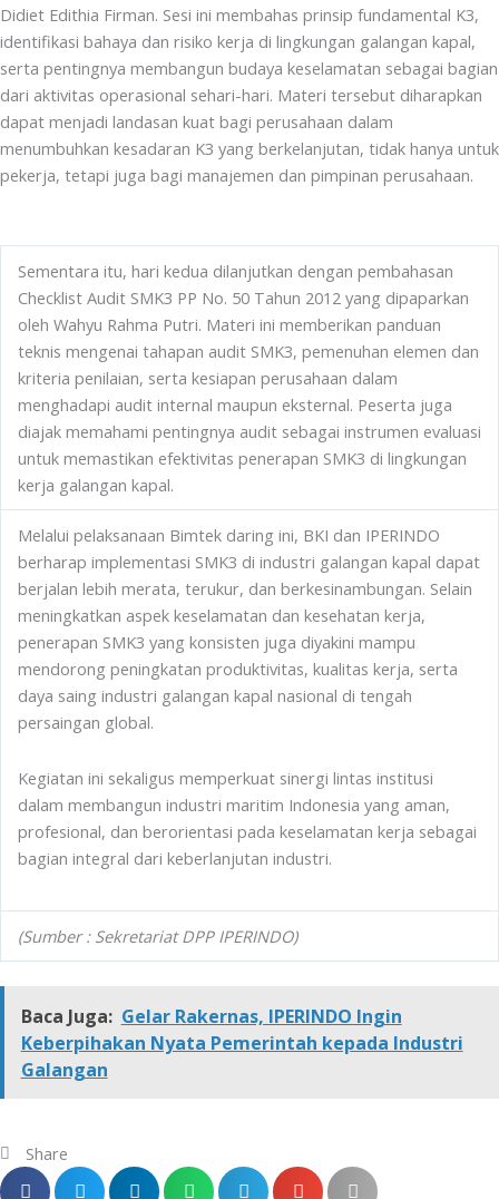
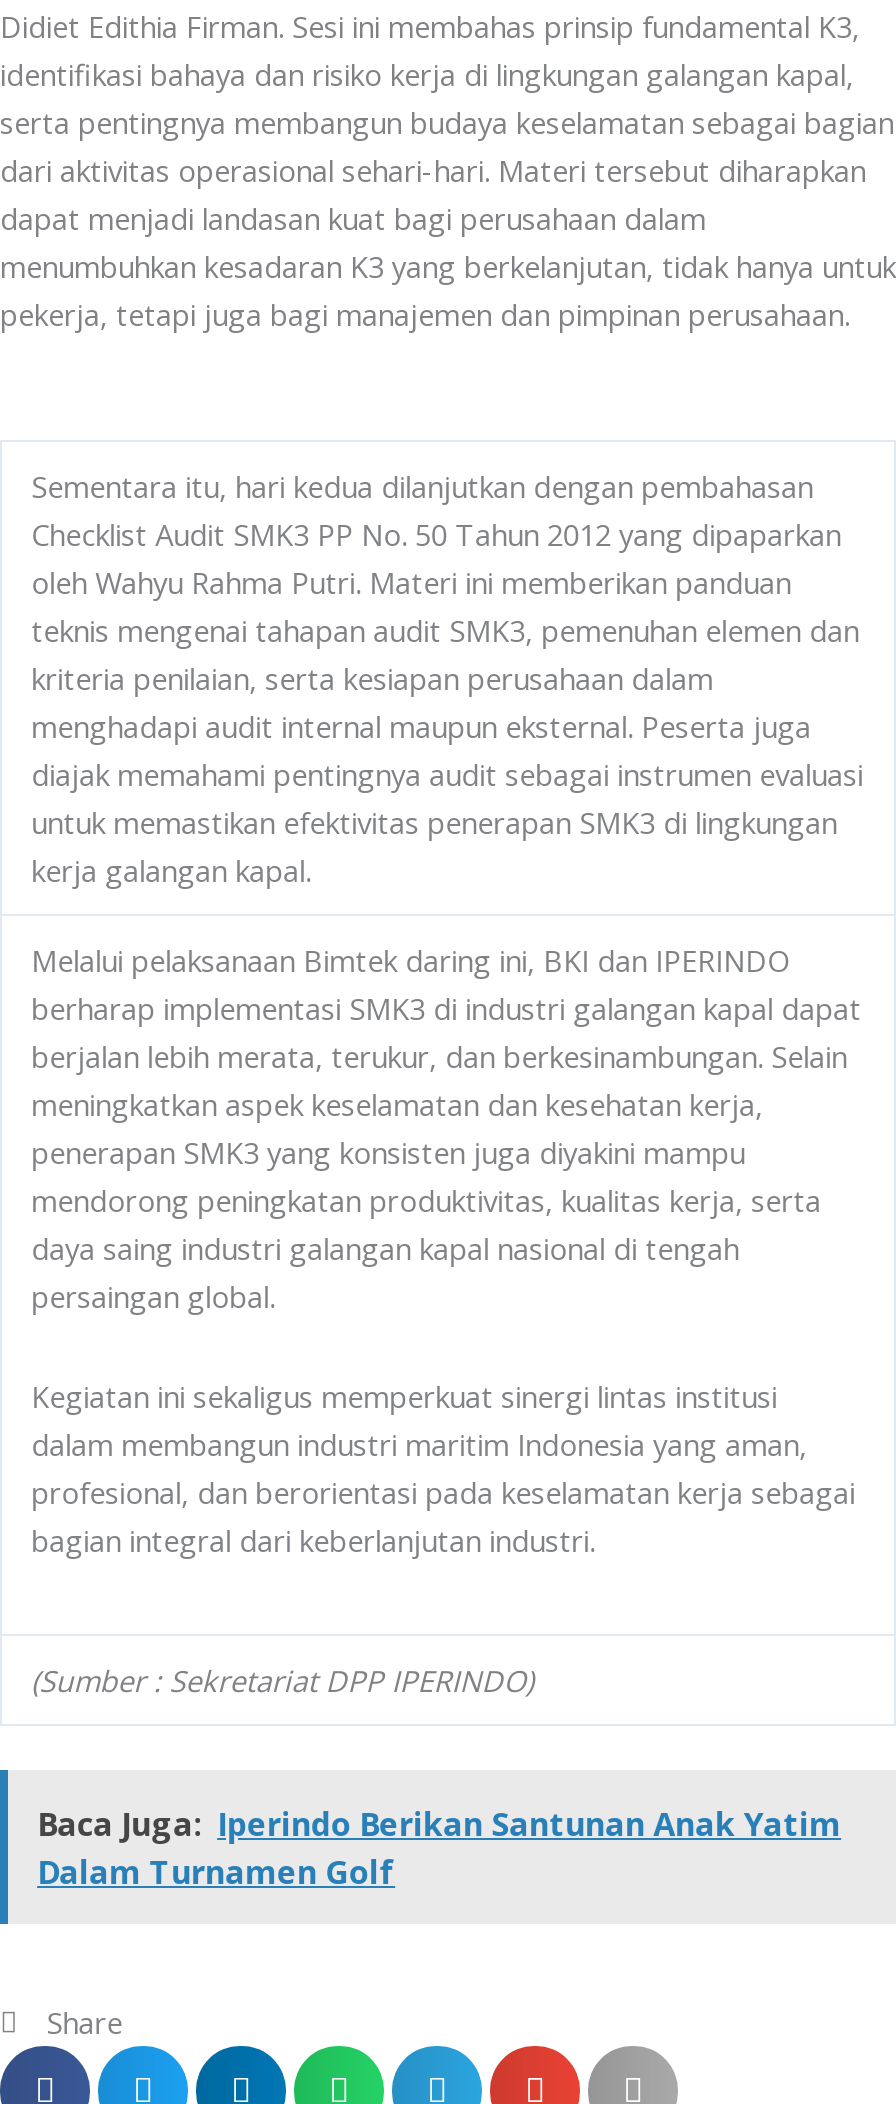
[21,1003,463,1081] Baca Juga: Gelar Rakernas, IPERINDO Ingin | Keberpihakan Nyata Pemerintah kepada Industri | Galangan -> [37,1801,841,1893] Baca Juga: Iperindo Berikan Santunan Anak Yatim | Dalam Turnamen Golf

